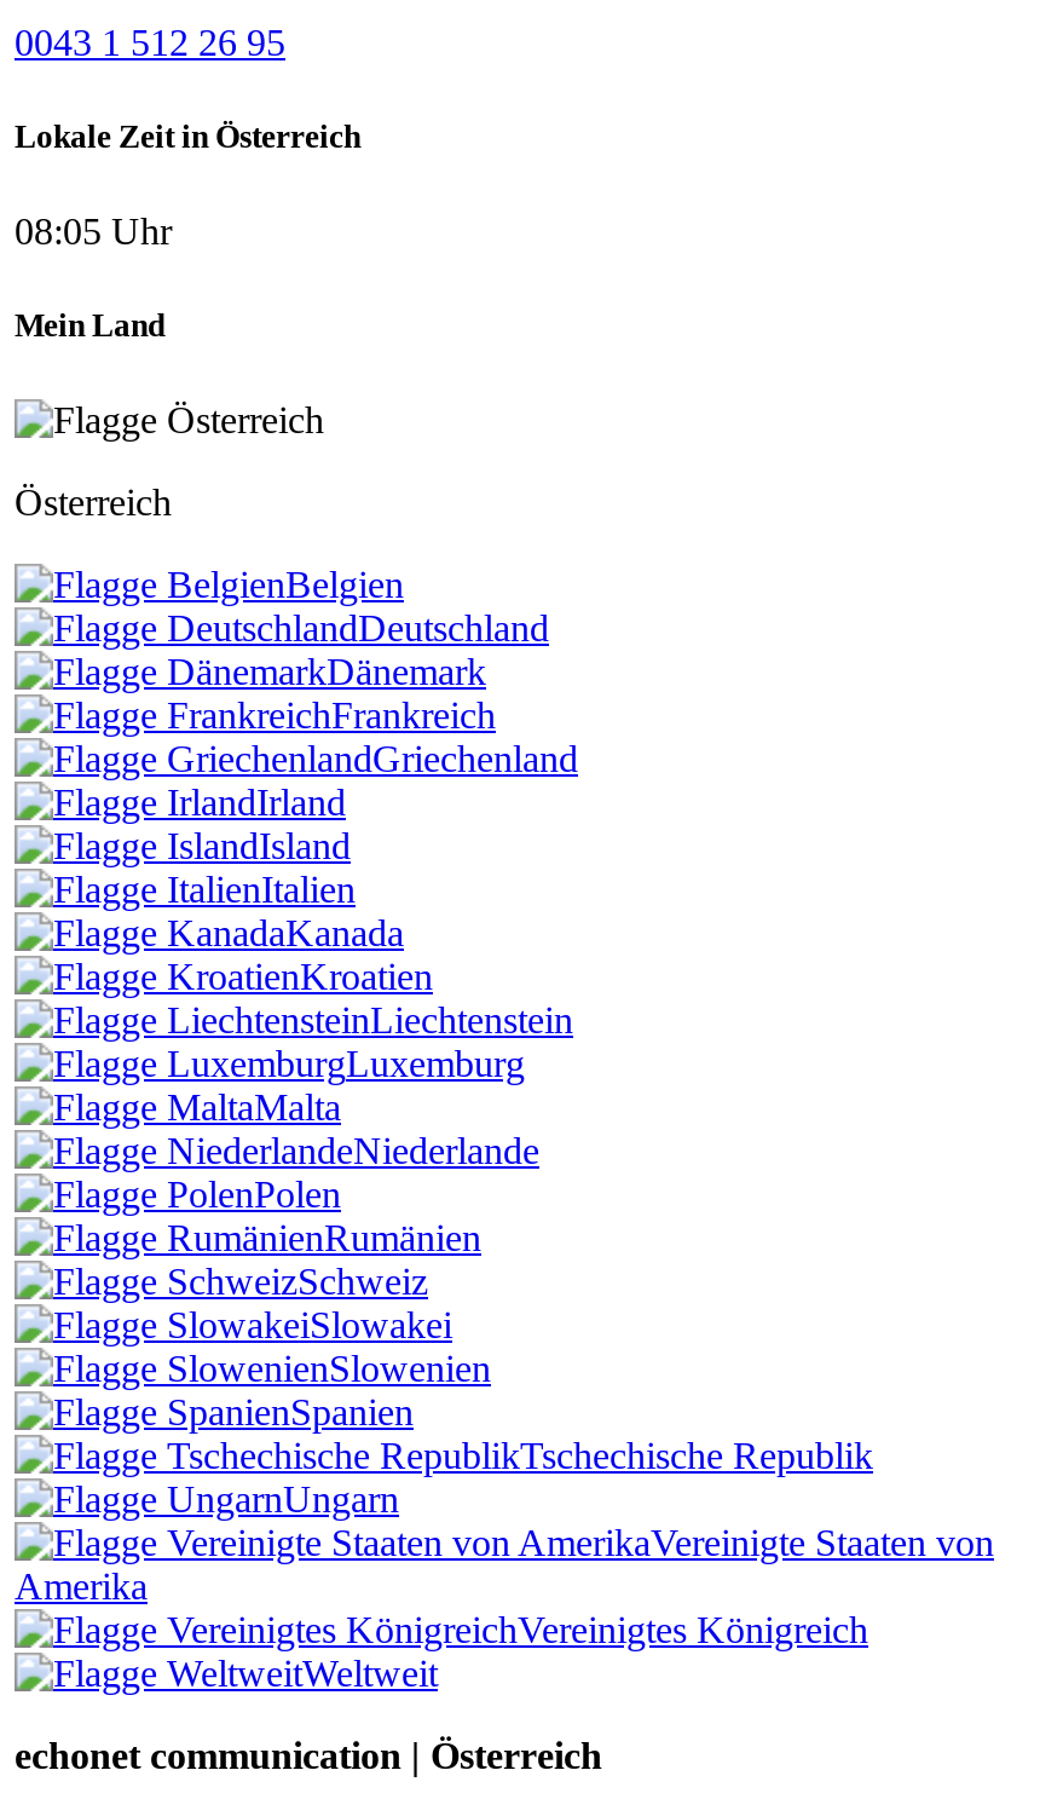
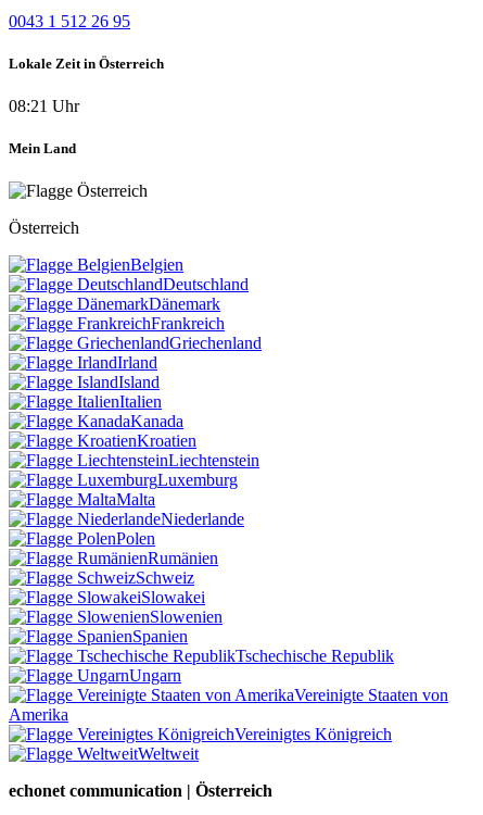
[15,211,172,252] 08:05 Uhr -> [9,97,79,115] 08:21 Uhr

